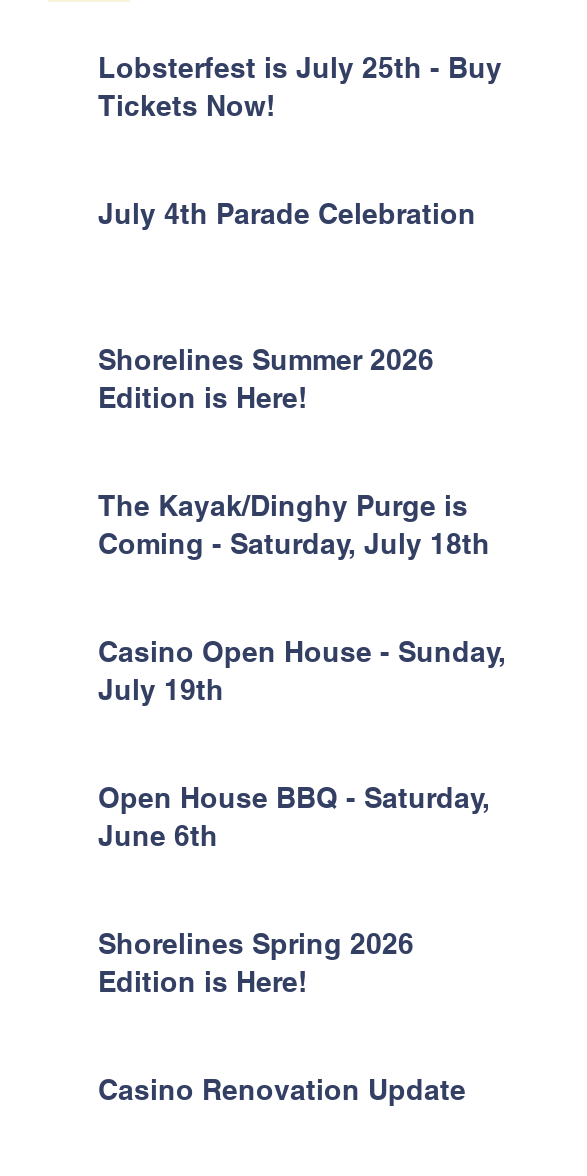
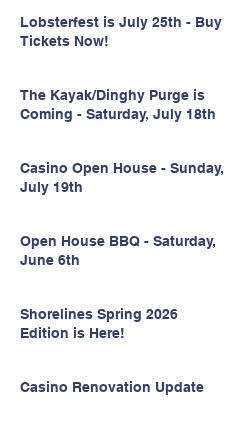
[98,198,476,230] July 4th Parade Celebration -> none
[98,344,434,414] Shorelines Summer 2026 | Edition is Here! -> none

